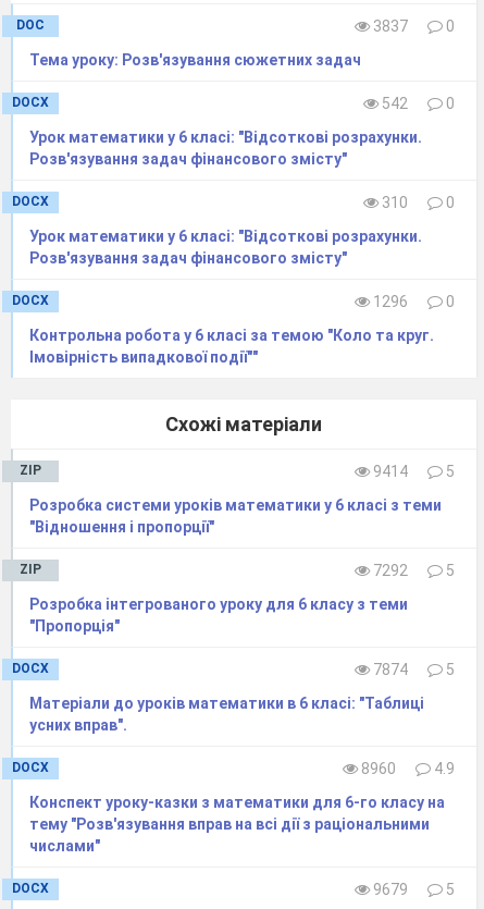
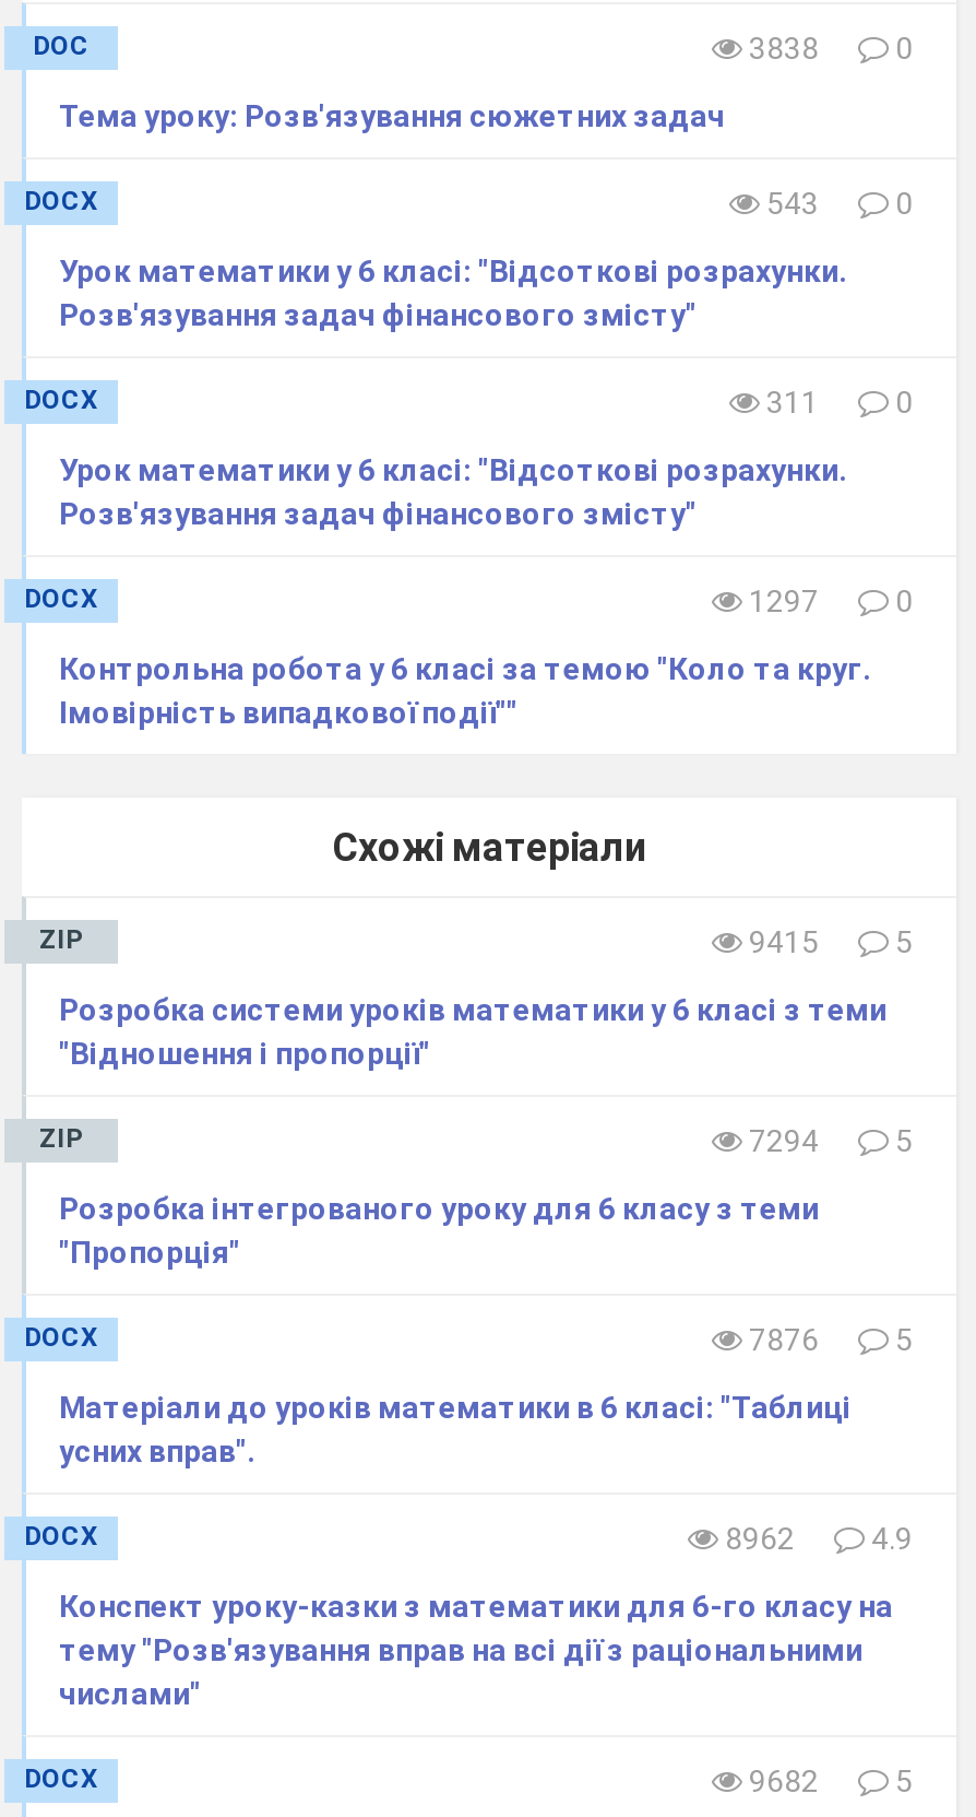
[370,18,455,35] 3837 0 -> [742,32,913,67] 3838 0
[378,95,455,112] 542 0 -> [760,187,913,222] 543 0
[378,194,455,211] 310 0 -> [760,386,913,421] 311 0
[370,293,455,310] 1296 0 -> [742,585,913,620] 1297 0
[370,463,455,480] 9414 5 -> [742,926,913,961] 9415 5
[370,562,455,579] 7292 5 -> [742,1125,913,1159] 7294 5
[370,661,455,678] 7874 5 -> [742,1323,913,1358] 7876 5
[358,760,455,777] 8960 4.9 -> [718,1522,913,1557] 8962 4.9
[370,881,455,898] 9679 5 -> [742,1765,913,1800] 9682 5

